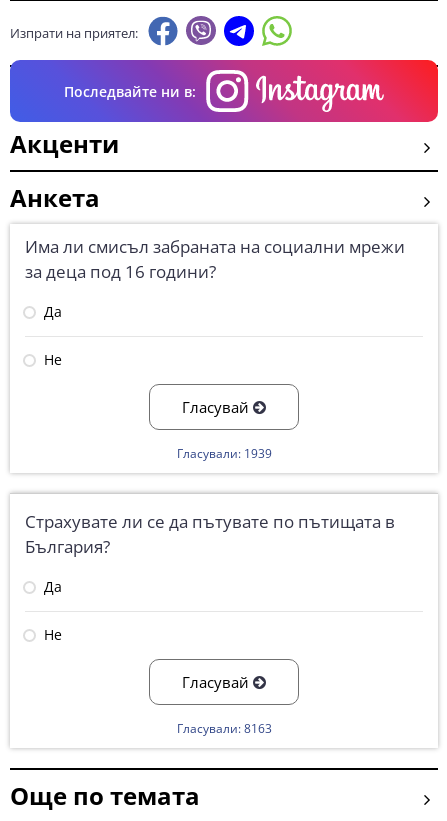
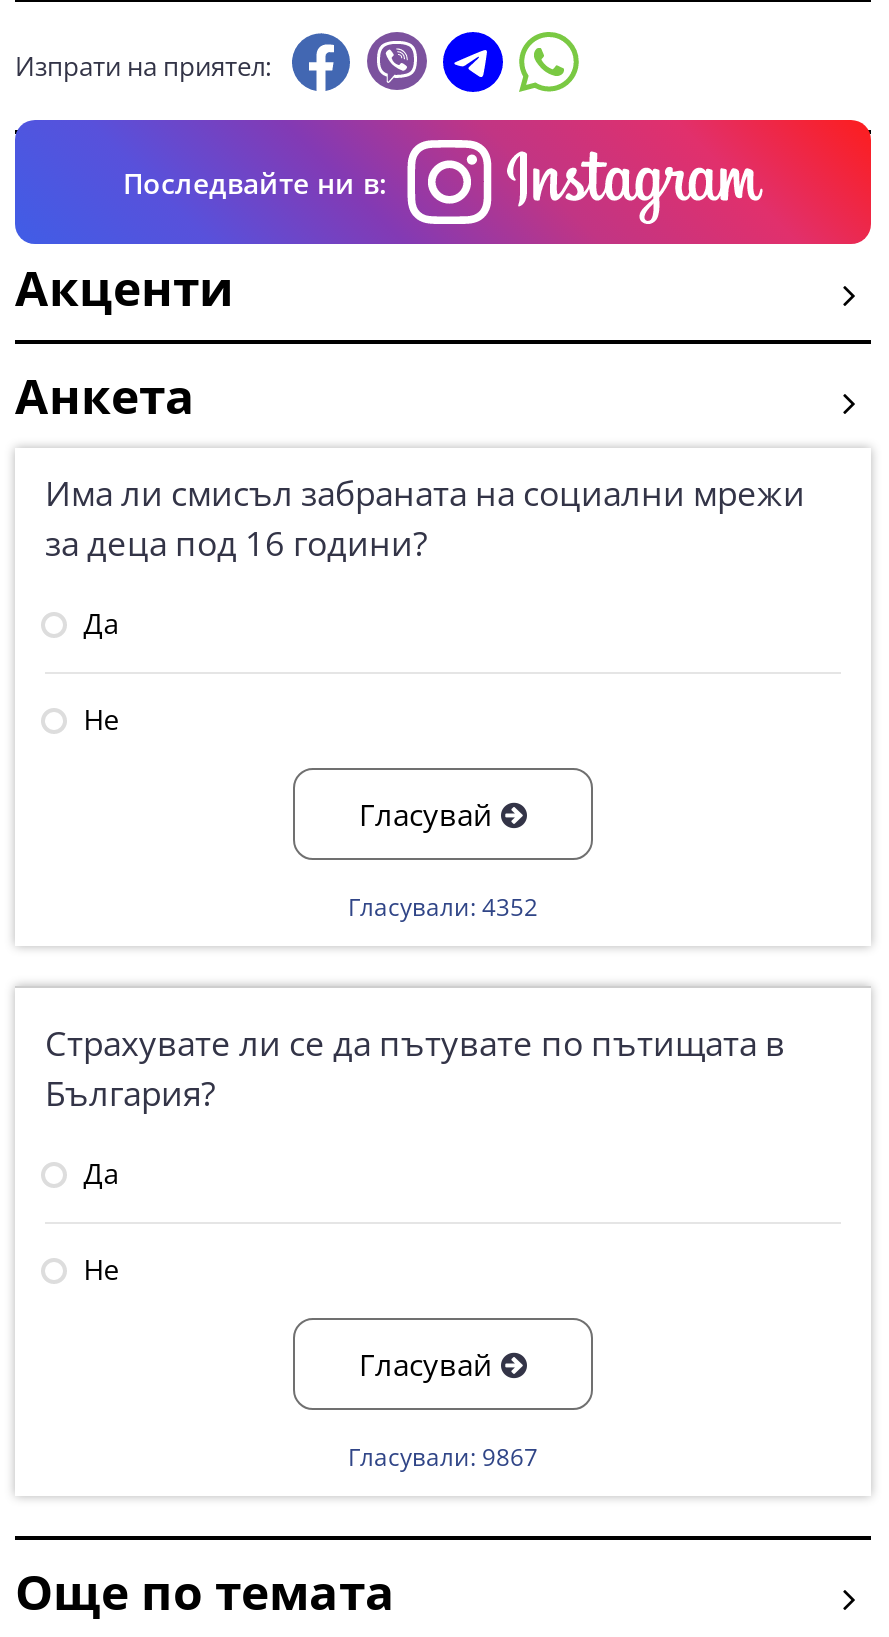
[176,445,271,462] Гласували: 1939 -> [348,891,538,925] Гласували: 4352
[176,720,271,737] Гласували: 8163 -> [348,1441,538,1475] Гласували: 9867

